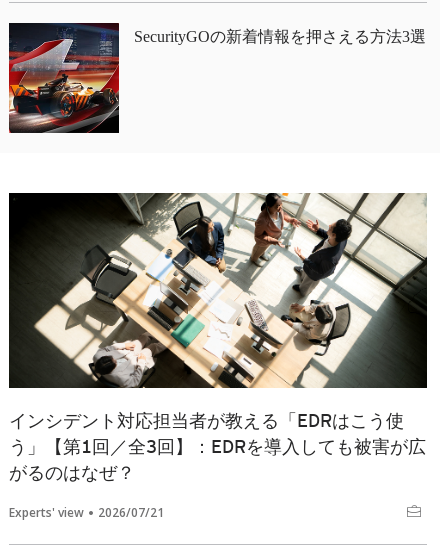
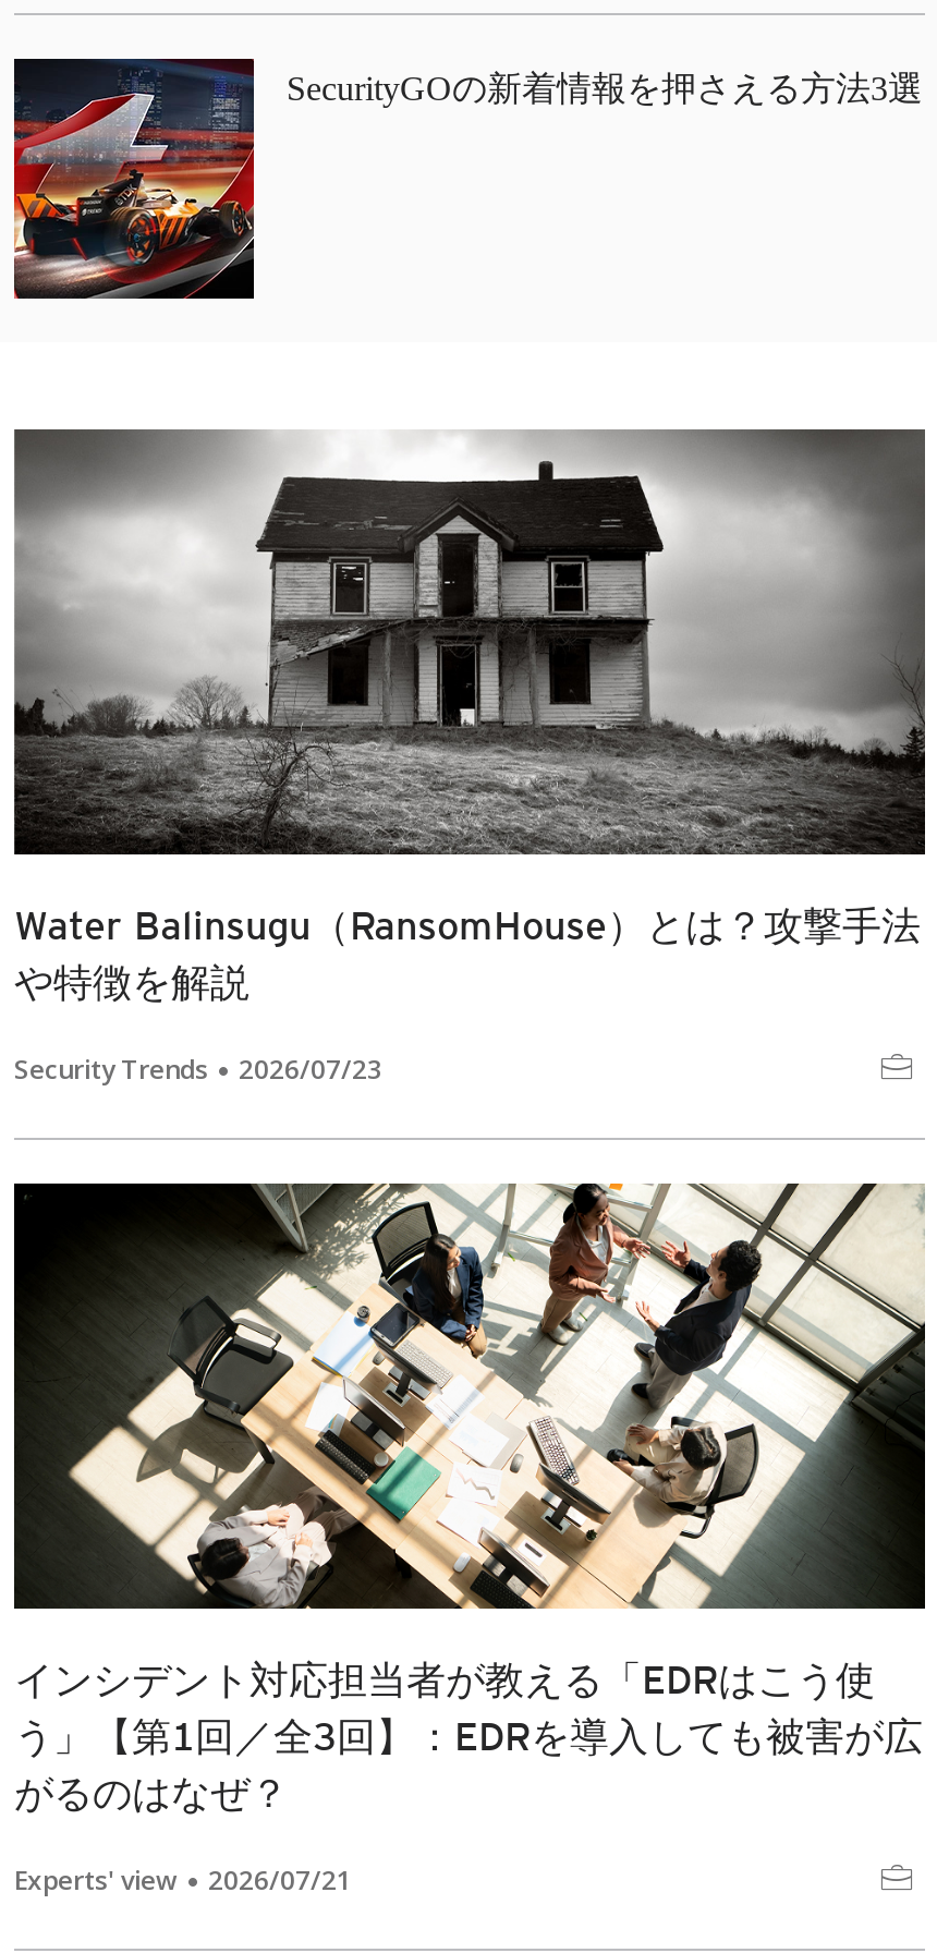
none -> [12,427,927,1089] [image] | Water Balinsugu（RansomHouse）とは？攻撃手法 | や特徴を解説 | Security Trends | 2026/07/23

